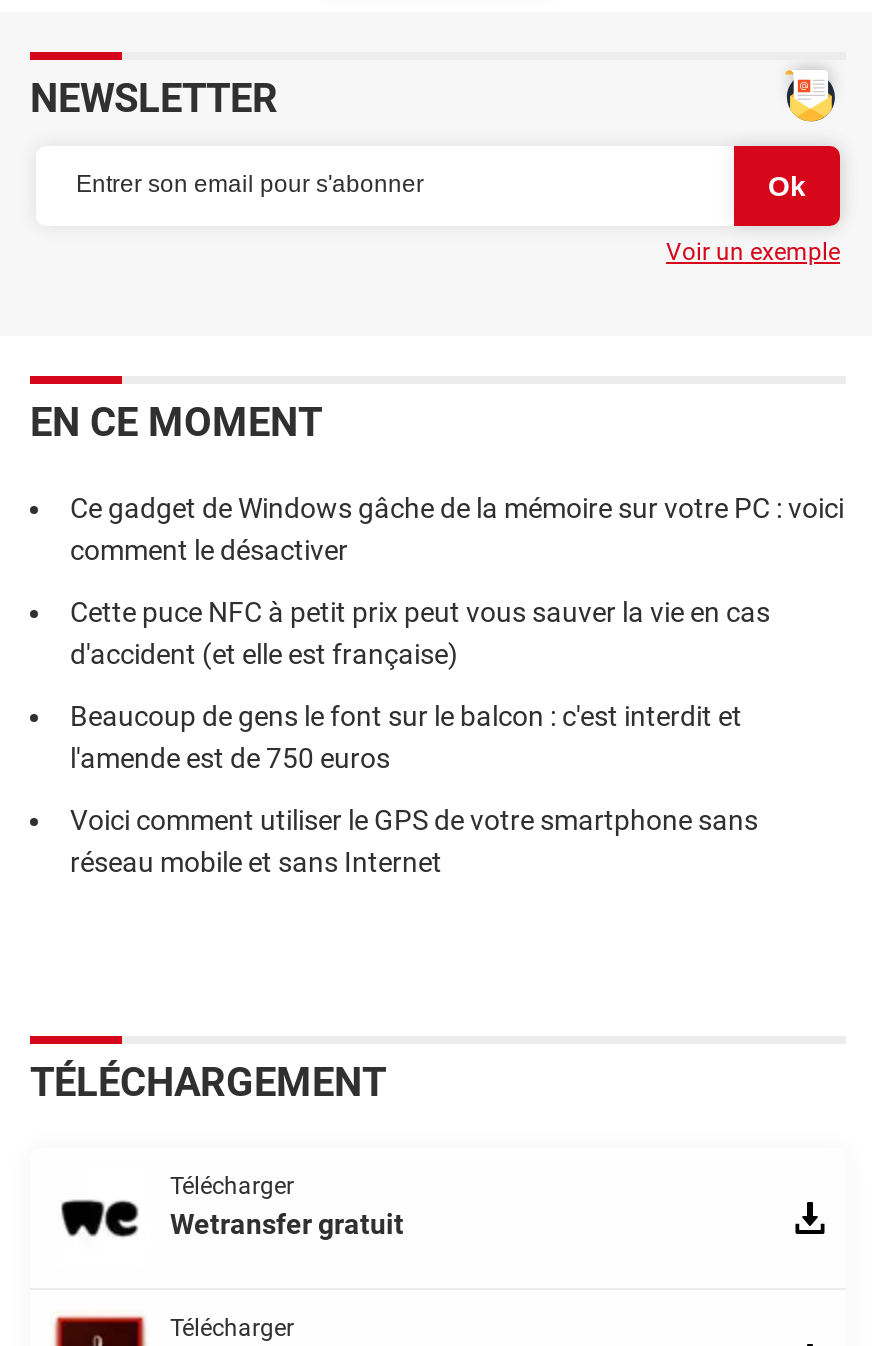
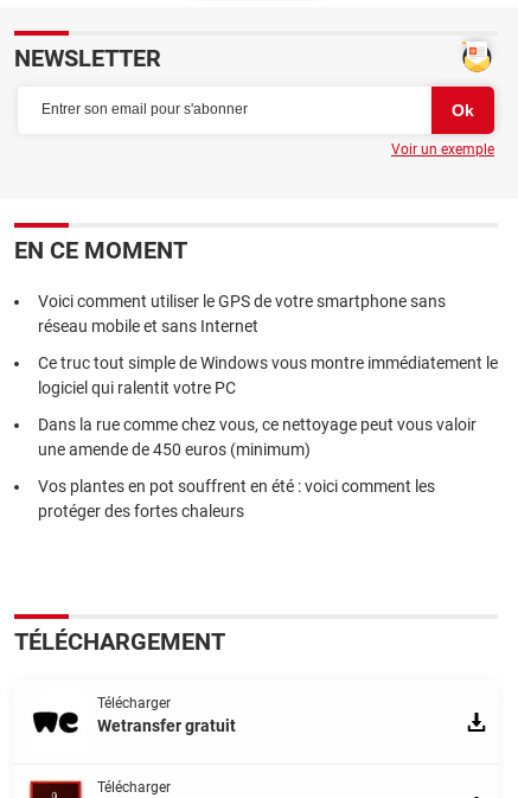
[70,491,844,773] Ce gadget de Windows gâche de la mémoire sur votre PC : voici | comment le désactiver | Cette puce NFC à petit prix peut vous sauver la vie en cas | d'accident (et elle est française) | Beaucoup de gens le font sur le balcon : c'est interdit et | l'amende est de 750 euros -> none
moved [70,803,758,877] -> [38,291,446,335]: Voici comment utiliser le GPS de votre smartphone sans | réseau mobile et sans Internet
none -> [38,353,498,520] Ce truc tout simple de Windows vous montre immédiatement le | logiciel qui ralentit votre PC | Dans la rue comme chez vous, ce nettoyage peut vous valoir | une amende de 450 euros (minimum) | Vos plantes en pot souffrent en été : voici comment les | protéger des fortes chaleurs

